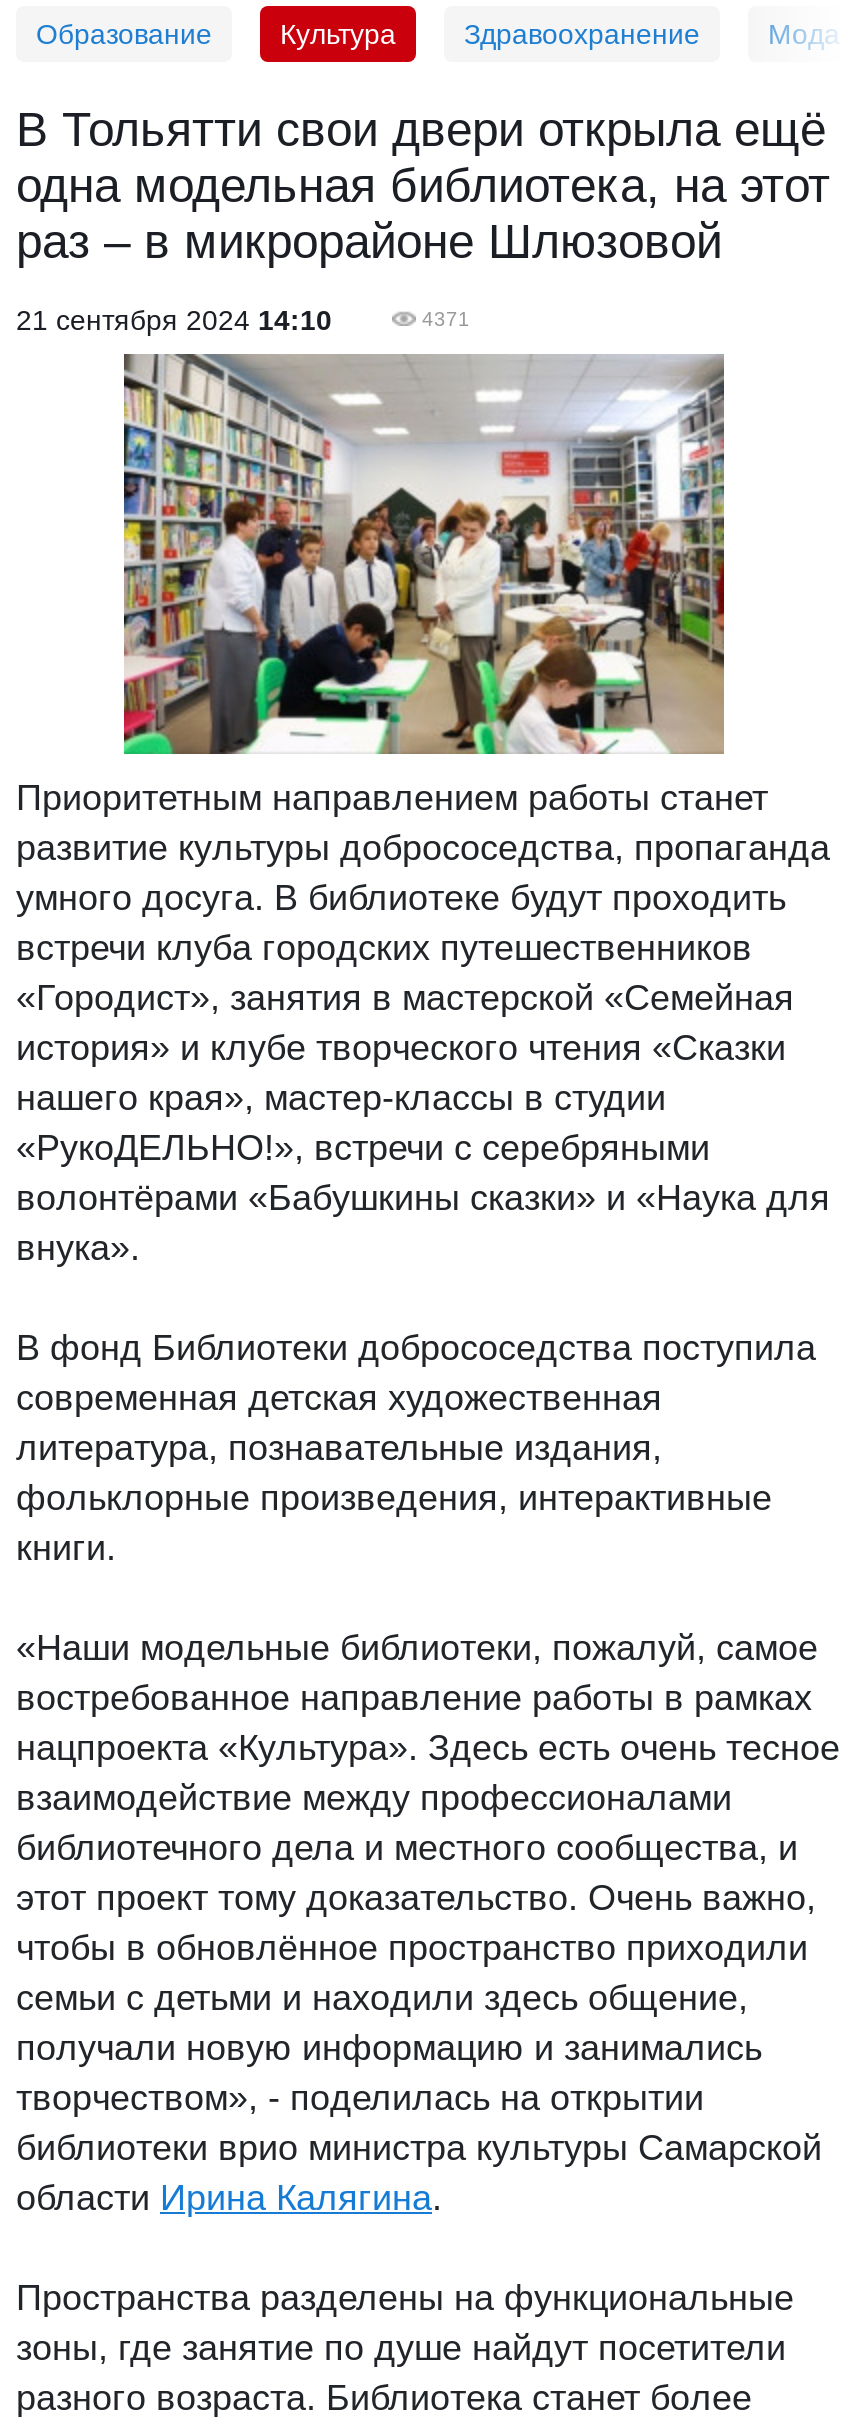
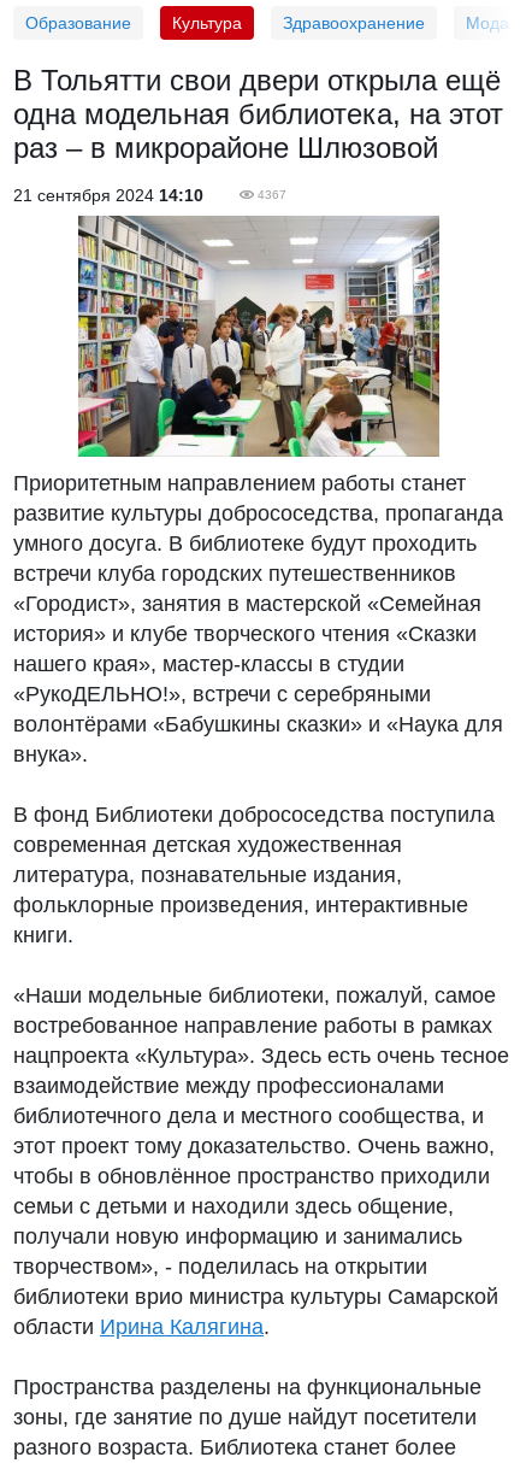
[422,308,470,330] 4371 -> [258,188,286,201] 4367

